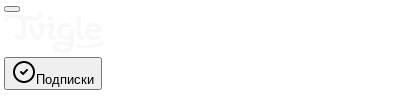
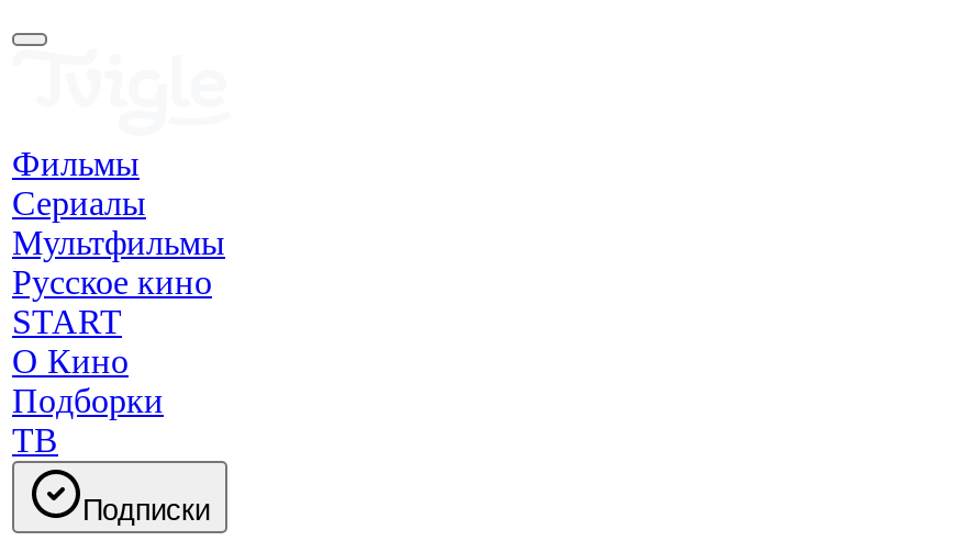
none -> [12,145,225,459] Фильмы | Сериалы | Мультфильмы | Русское кино | START | О Кино | Подборки | ТВ

